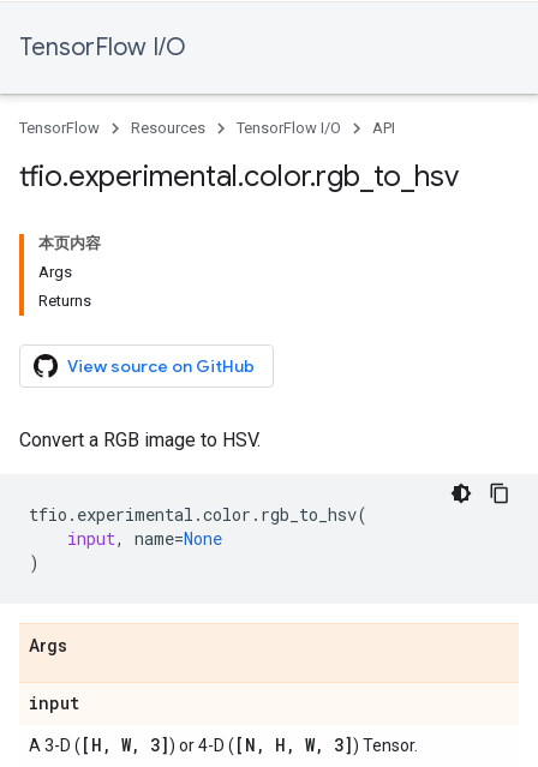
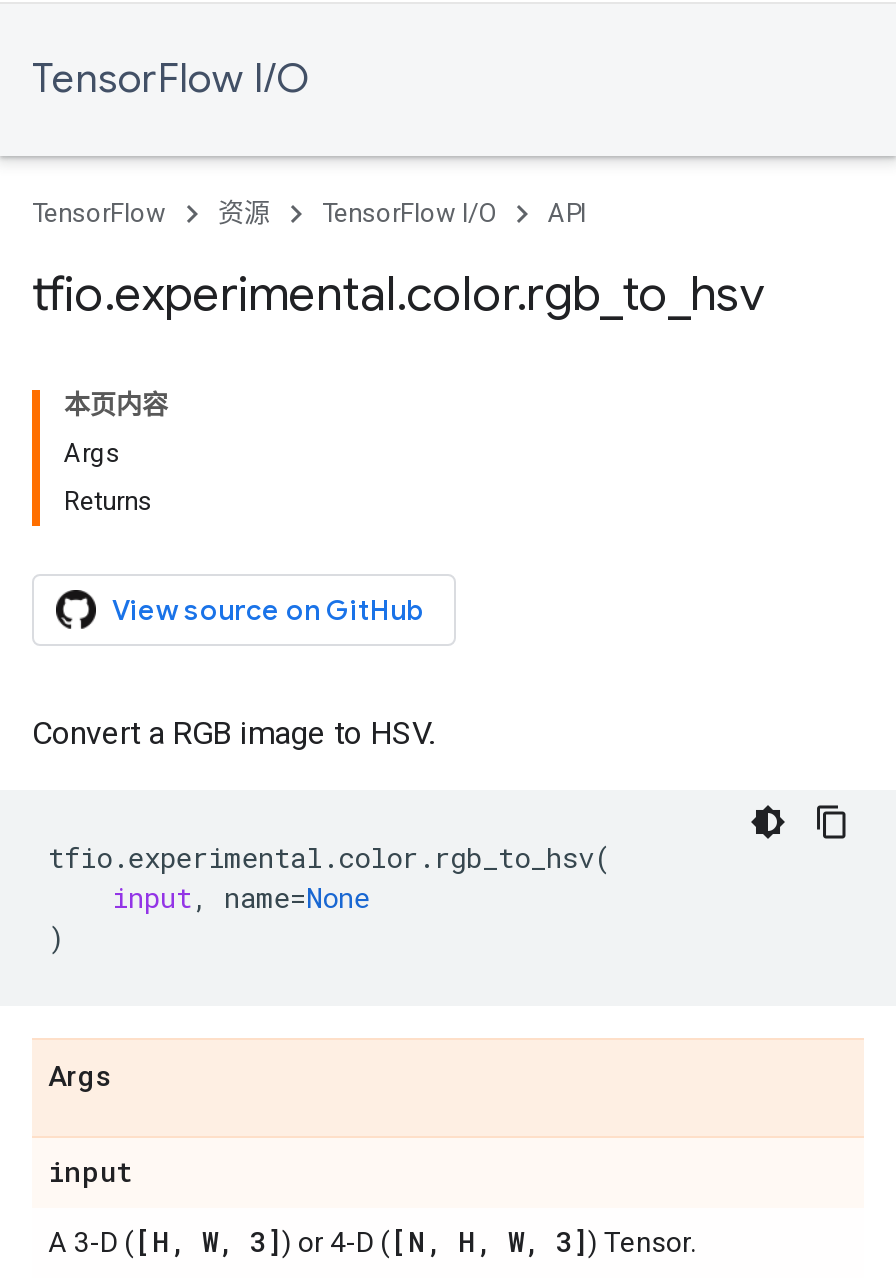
[131,119,205,137] Resources -> [218,198,270,228] 资源

